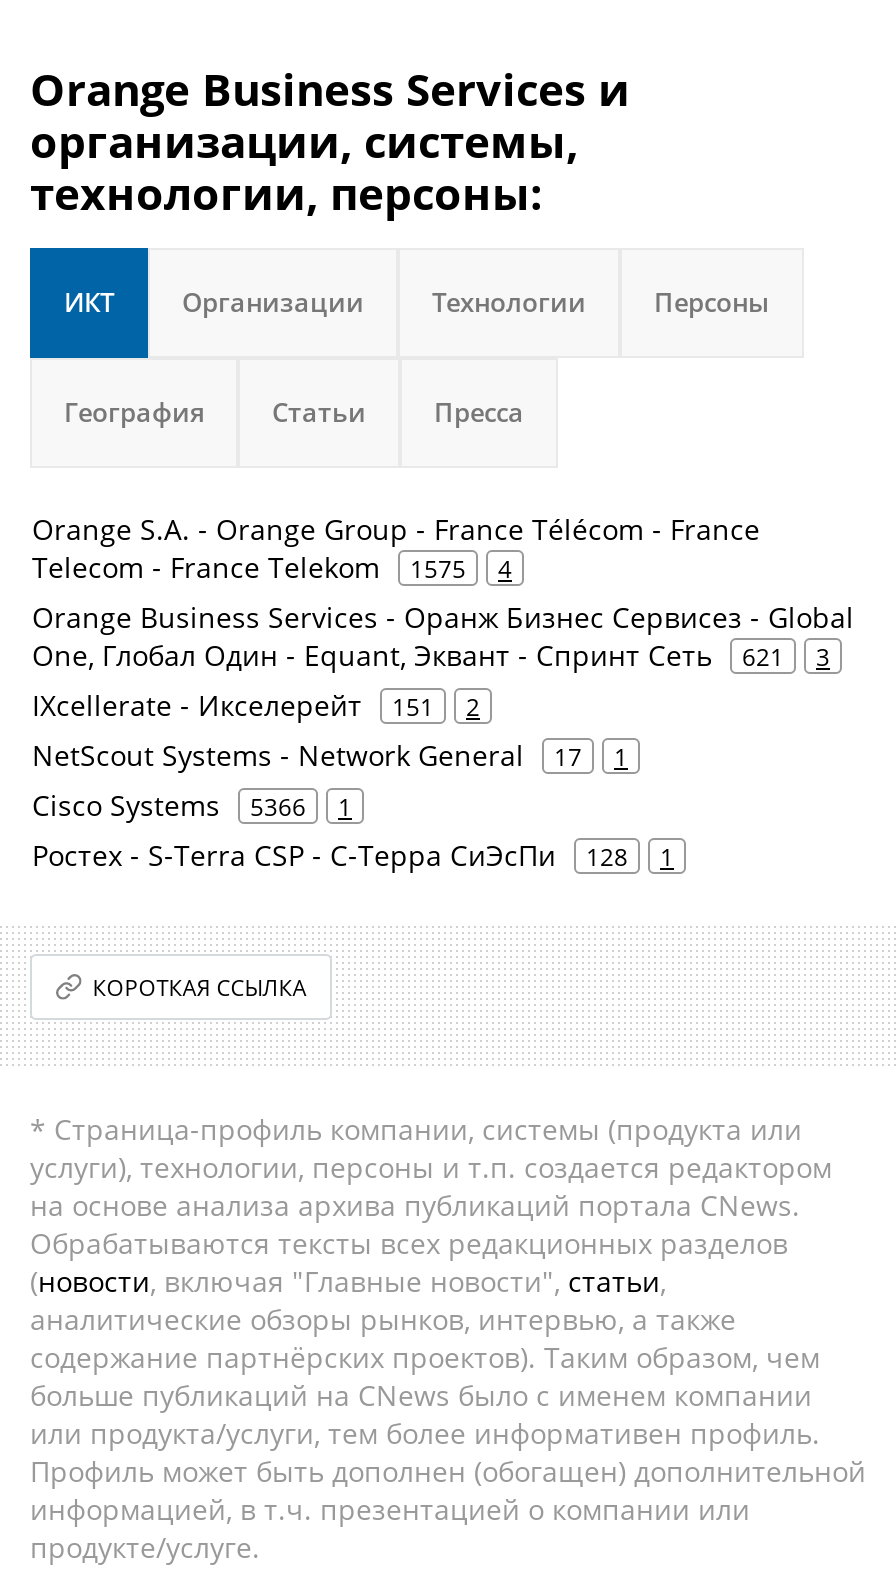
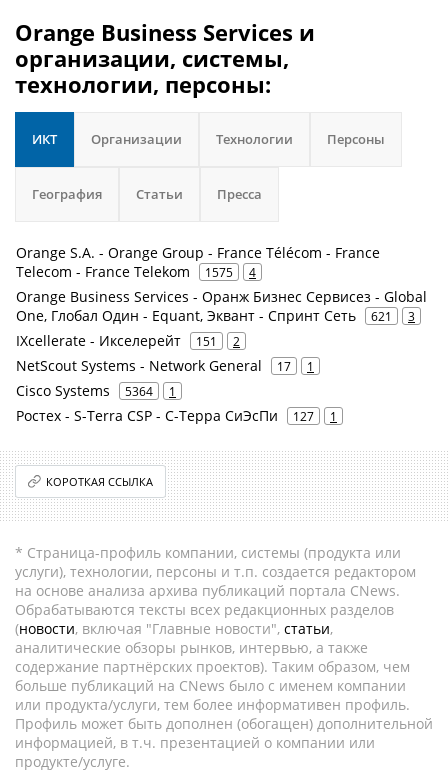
[32,786,352,824] Cisco Systems 5366 1 -> [16,381,176,400] Cisco Systems 5364 1
[32,836,674,874] Ростех - S-Terra CSP - С-Терра СиЭсПи 128 1 -> [16,406,337,425] Ростех - S-Terra CSP - С-Терра СиЭсПи 127 1

